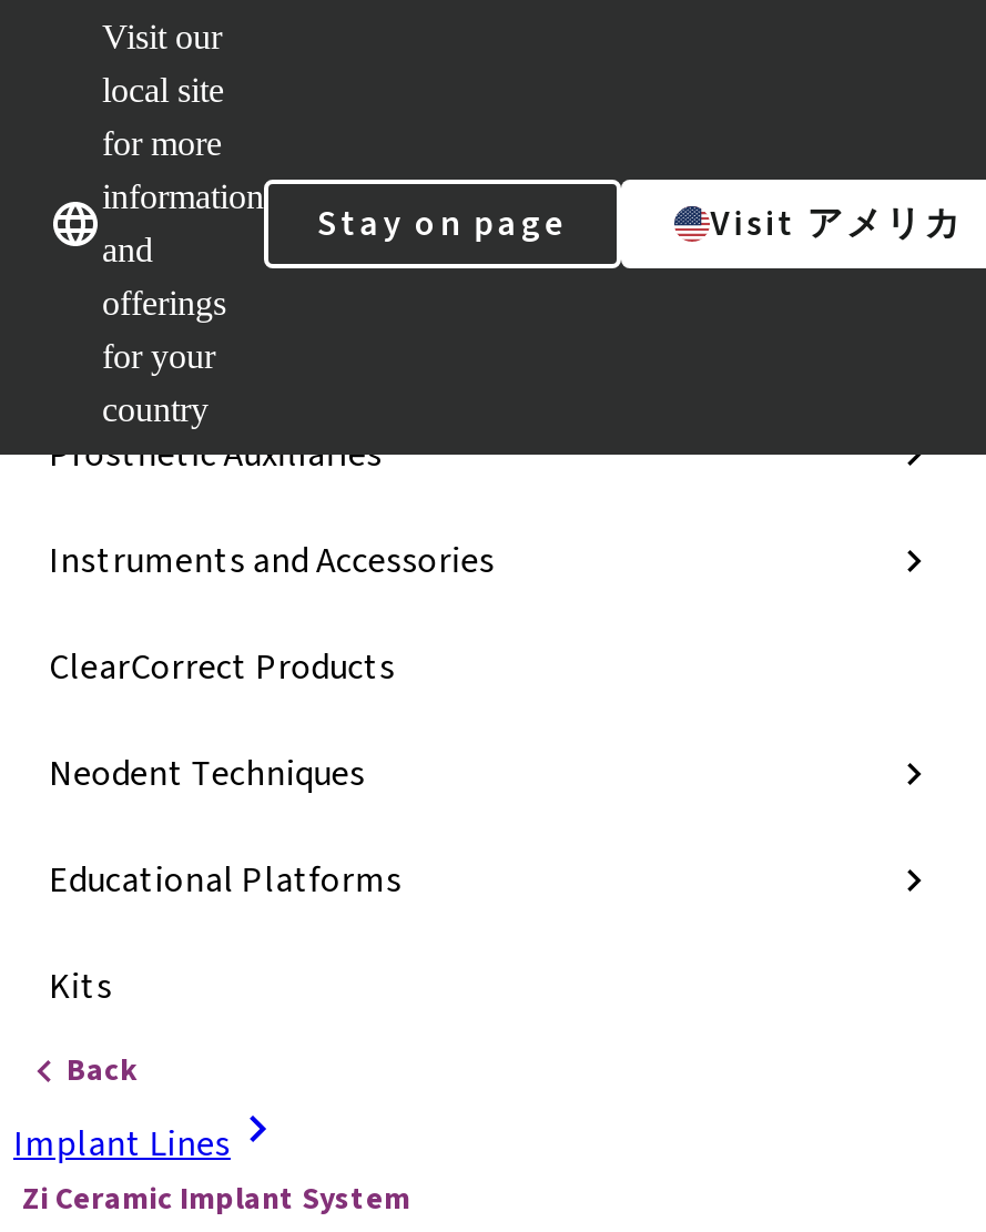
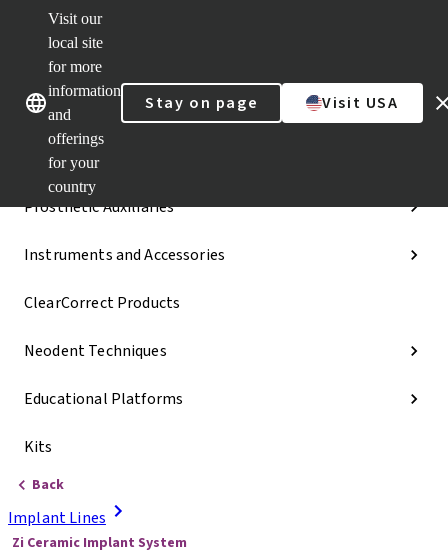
[710,200,963,248] Visit アメリカ -> [322,92,399,114] Visit USA

